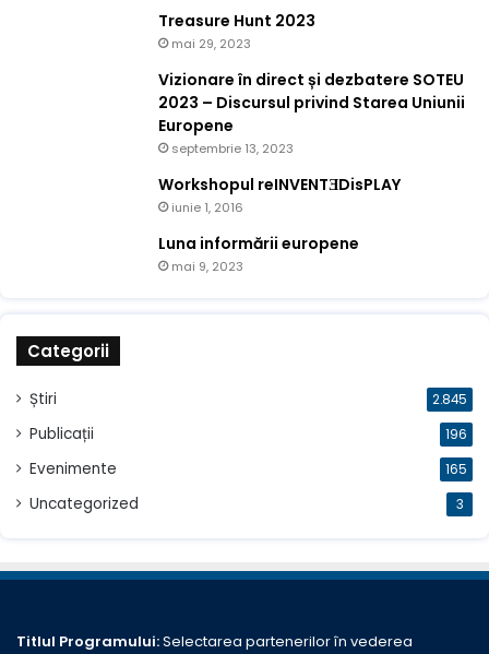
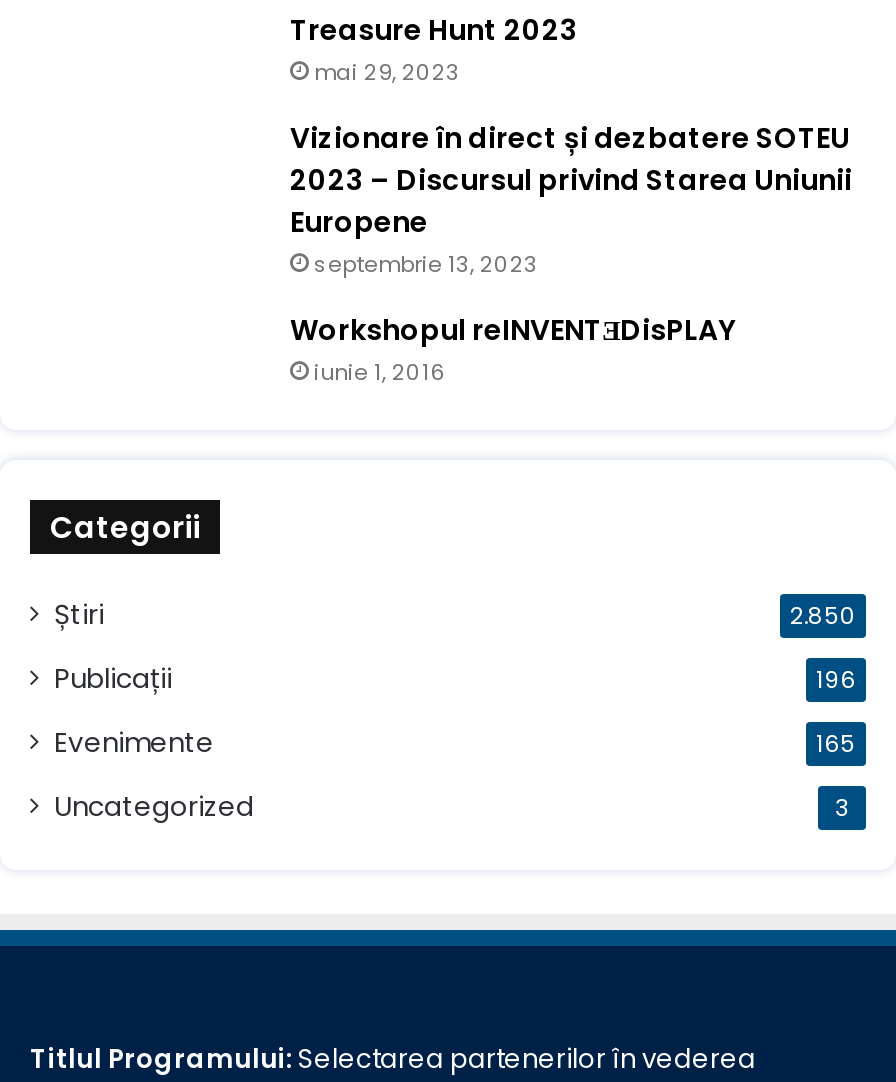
[158,232,359,275] Luna informării europene | mai 9, 2023 -> none
[432,391,467,408] 2.845 -> [790,600,856,632] 2.850

